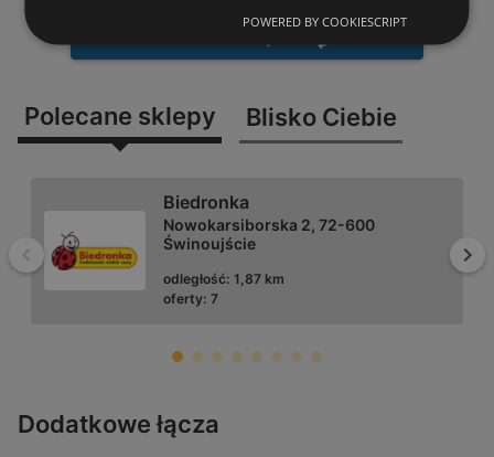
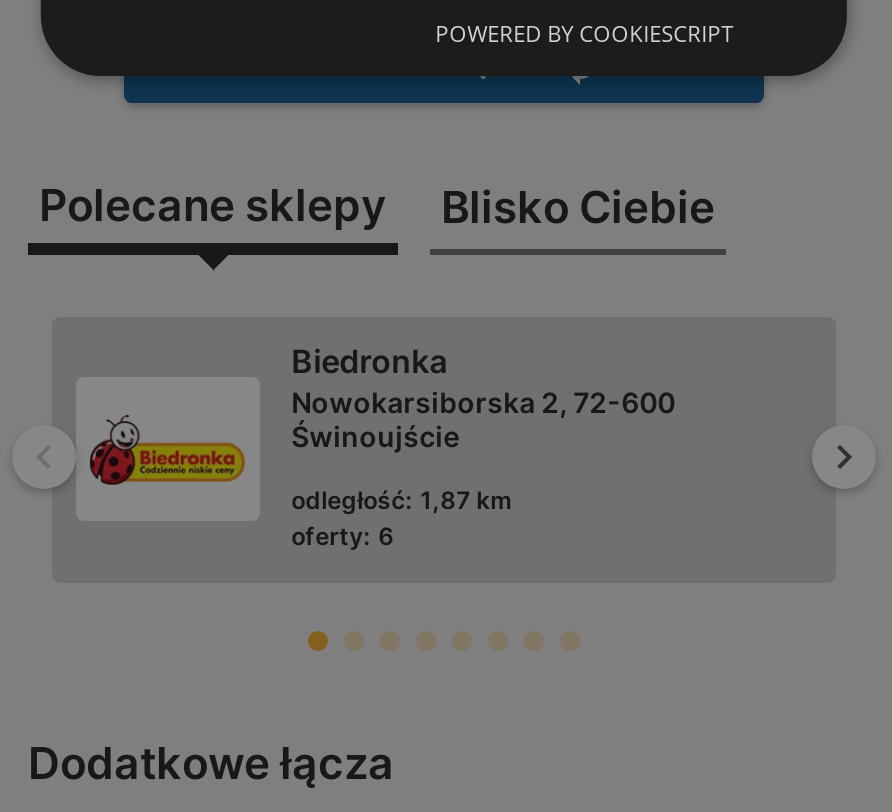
[163,291,218,307] oferty: 7 -> [291,522,394,552] oferty: 6

